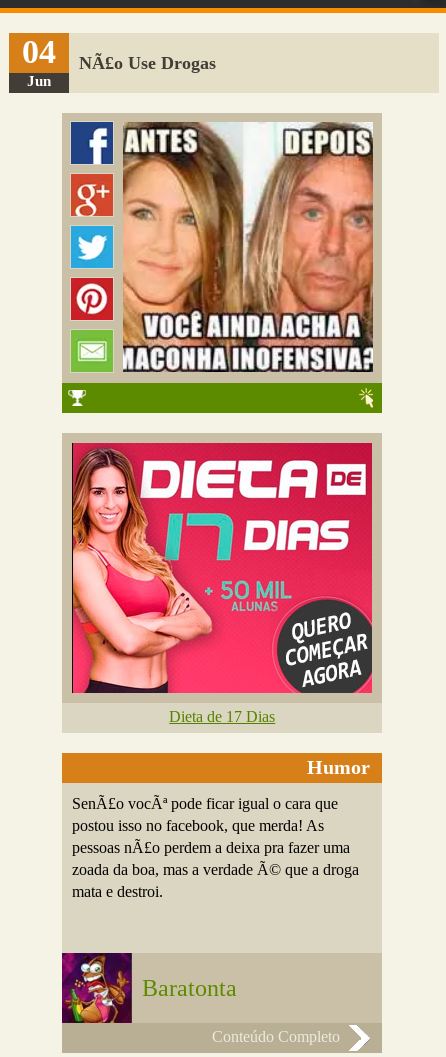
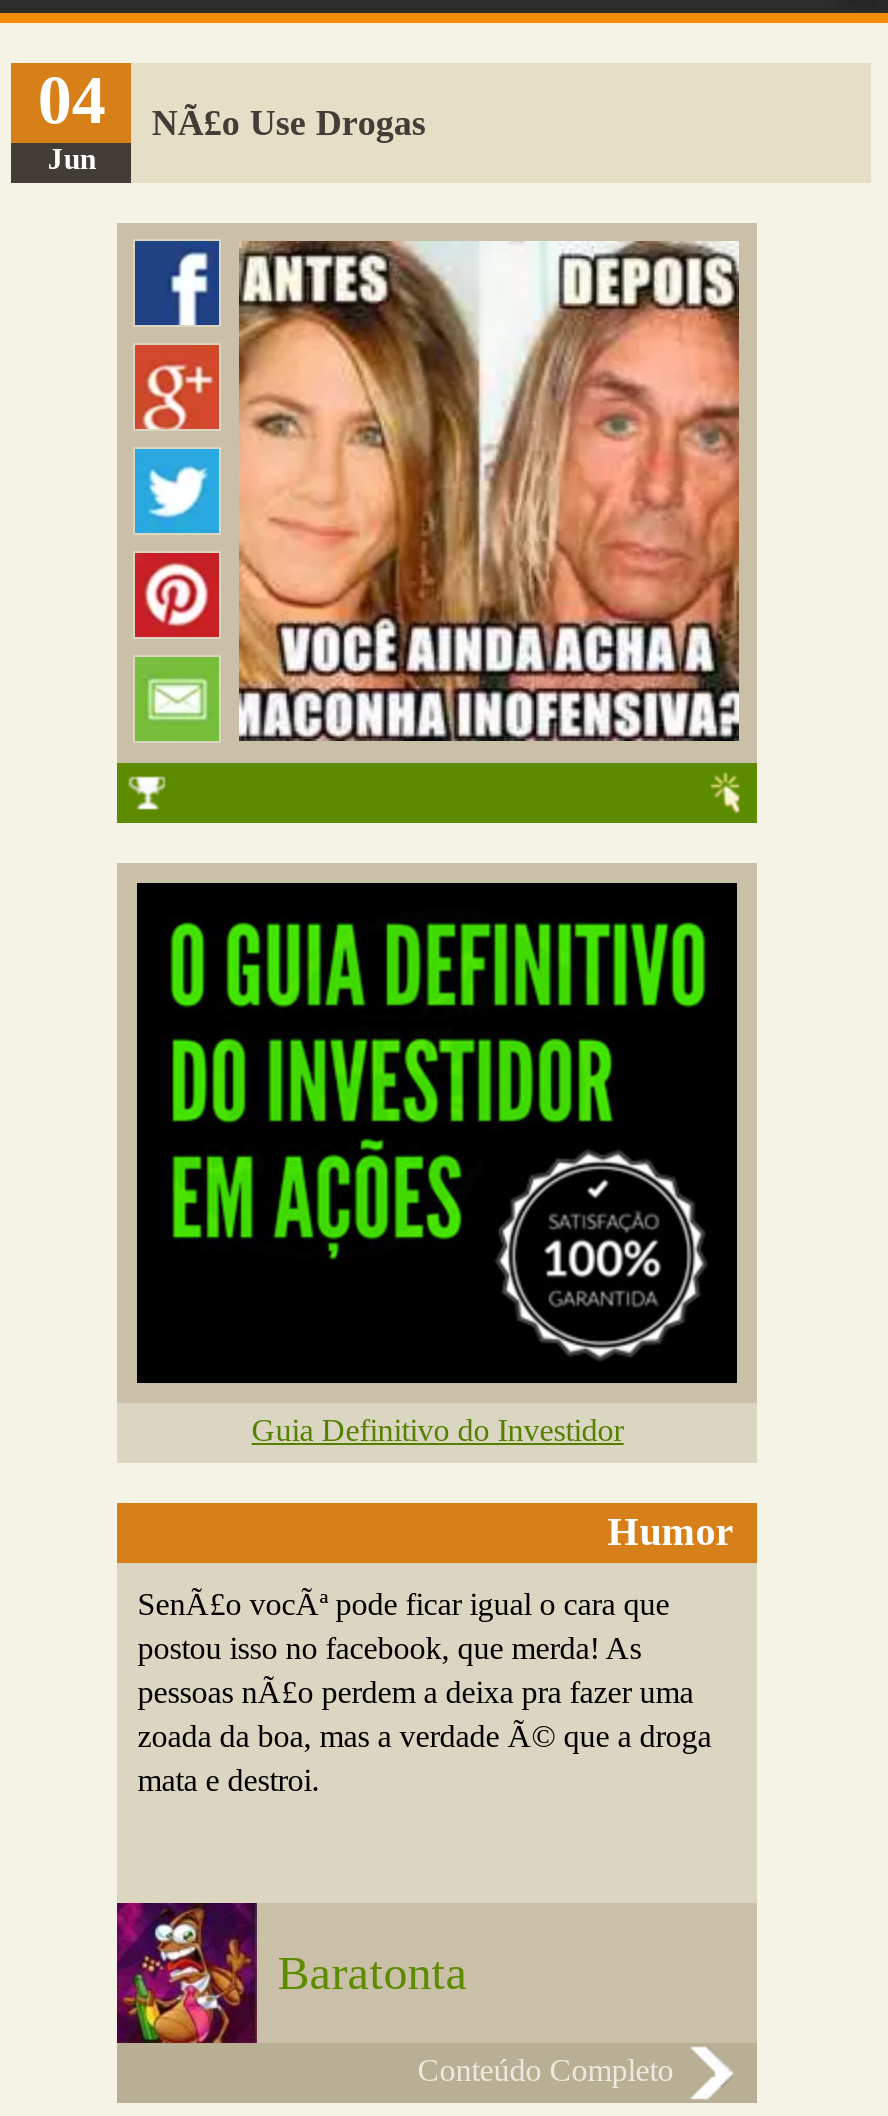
[72,442,373,725] [image] | Dieta de 17 Dias -> [137,881,739,1447] [image] | Guia Definitivo do Investidor

